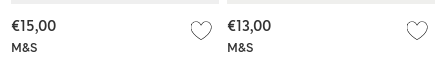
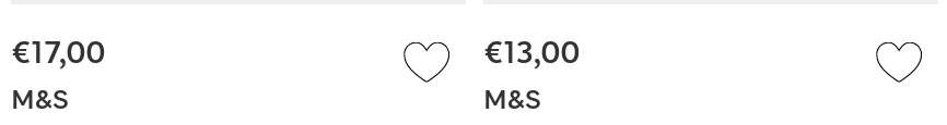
[11,17,56,35] €15,00 -> [11,33,105,72] €17,00

